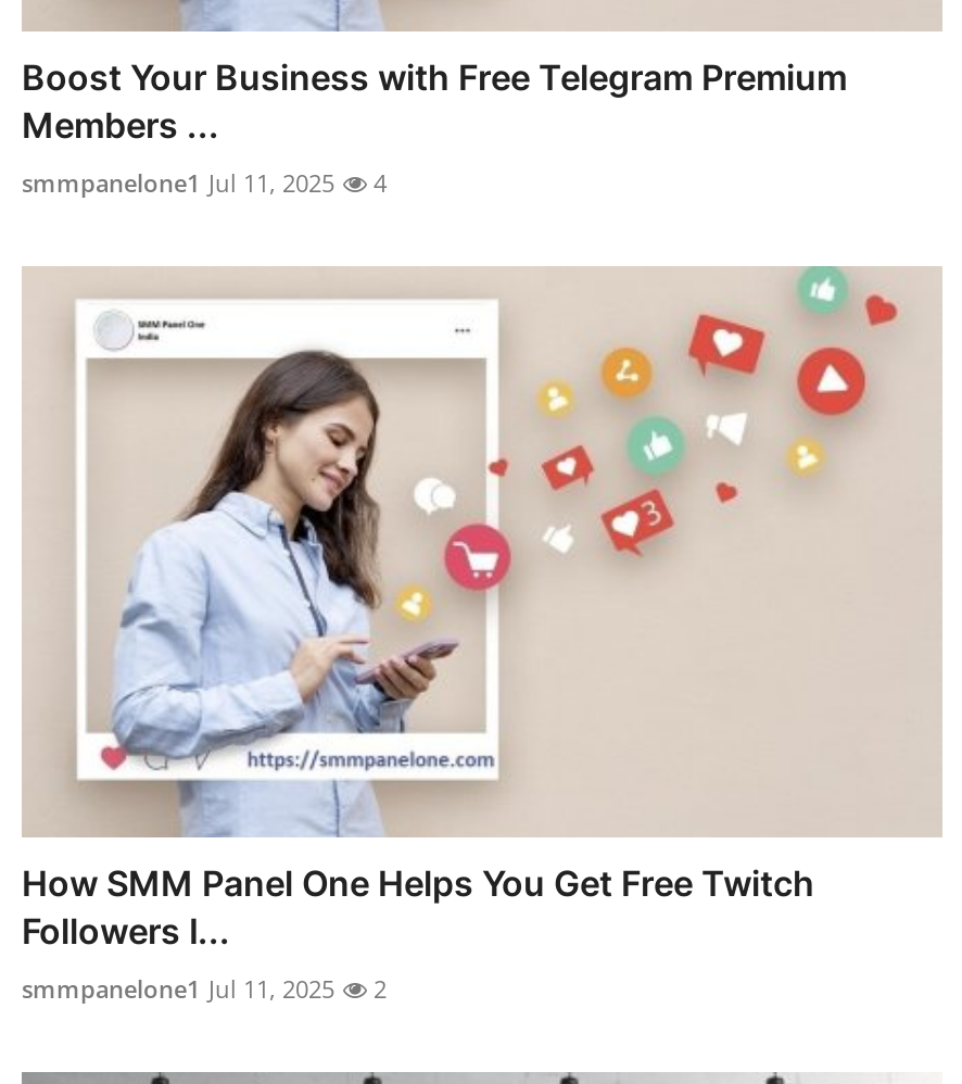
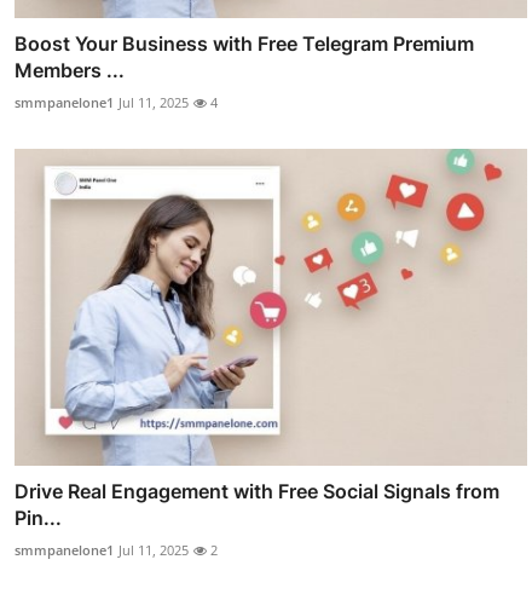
[22,861,814,952] How SMM Panel One Helps You Get Free Twitch | Followers I... -> [15,479,499,530] Drive Real Engagement with Free Social Signals from | Pin...

